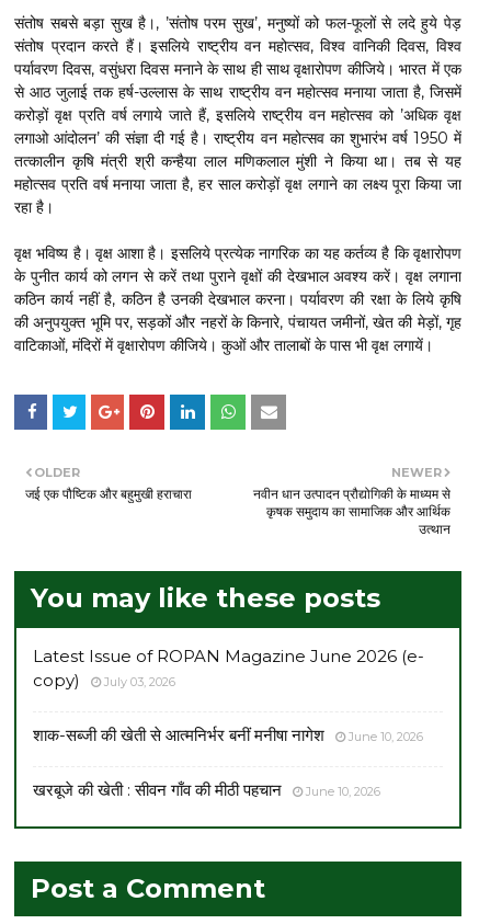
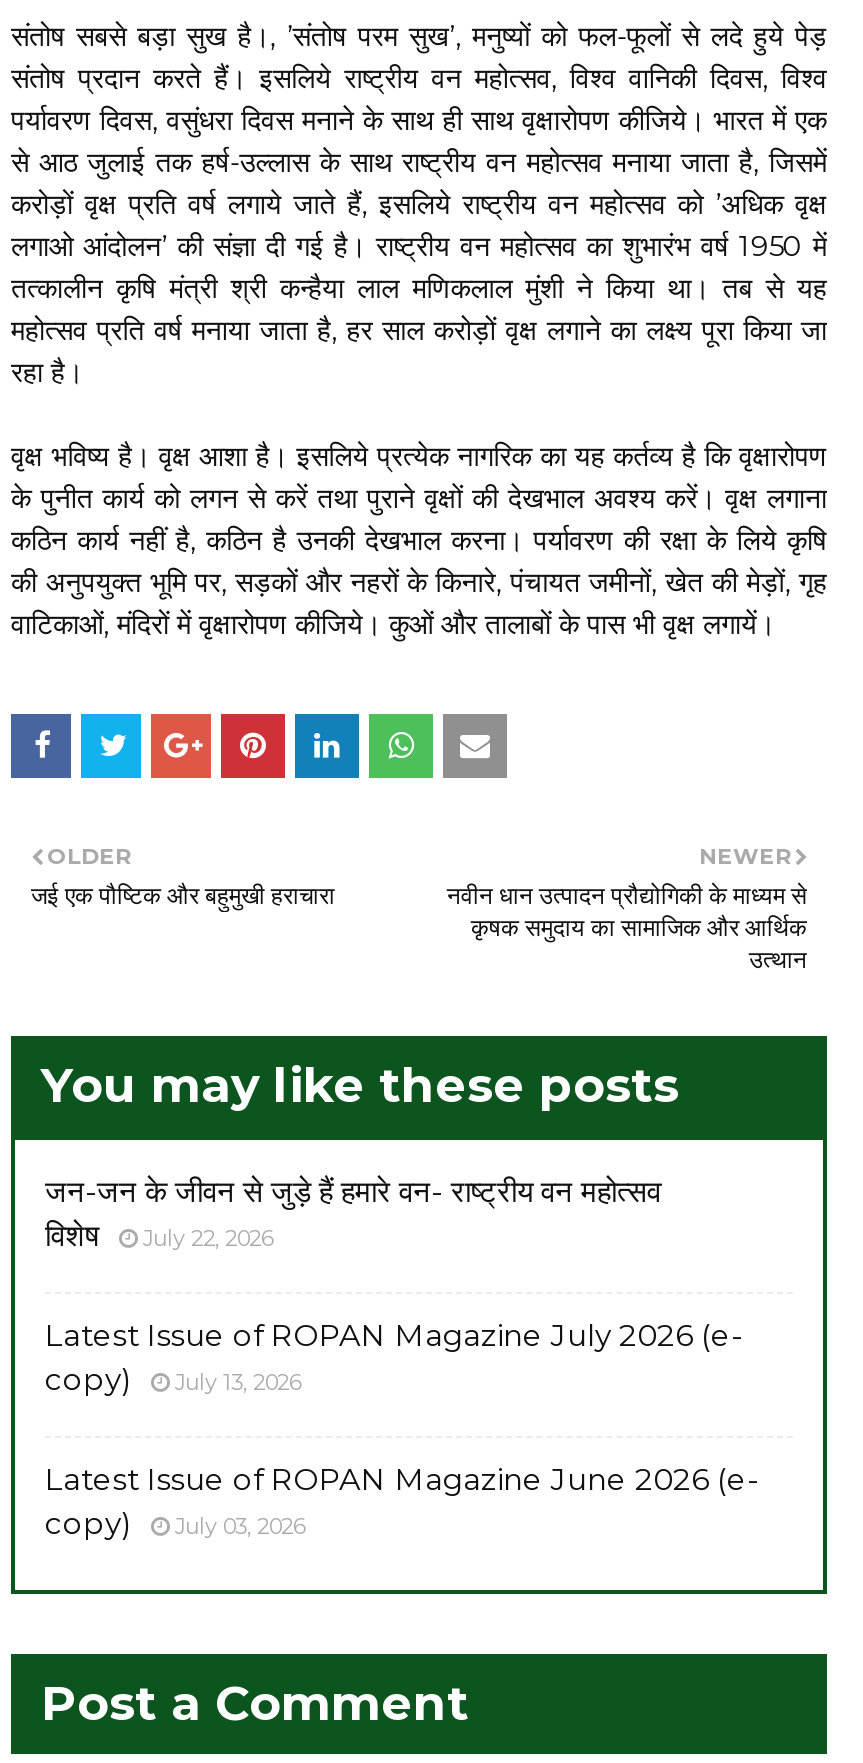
none -> [45,1172,743,1398] जन-जन के जीवन से जुड़े हैं हमारे वन- राष्ट्रीय वन महोत्सव | विशेष | July 22, 2026 | Latest Issue of ROPAN Magazine July 2026 (e- | copy) | July 13, 2026
moved [33,645,424,690] -> [45,1460,759,1542]: Latest Issue of ROPAN Magazine June 2026 (e- | copy) | July 03, 2026
[33,724,423,800] शाक-सब्जी की खेती से आत्मनिर्भर बनीं मनीषा नागेश | June 10, 2026 | खरबूजे की खेती : सीवन गाँव की मीठी पहचान | June 10, 2026 -> none

